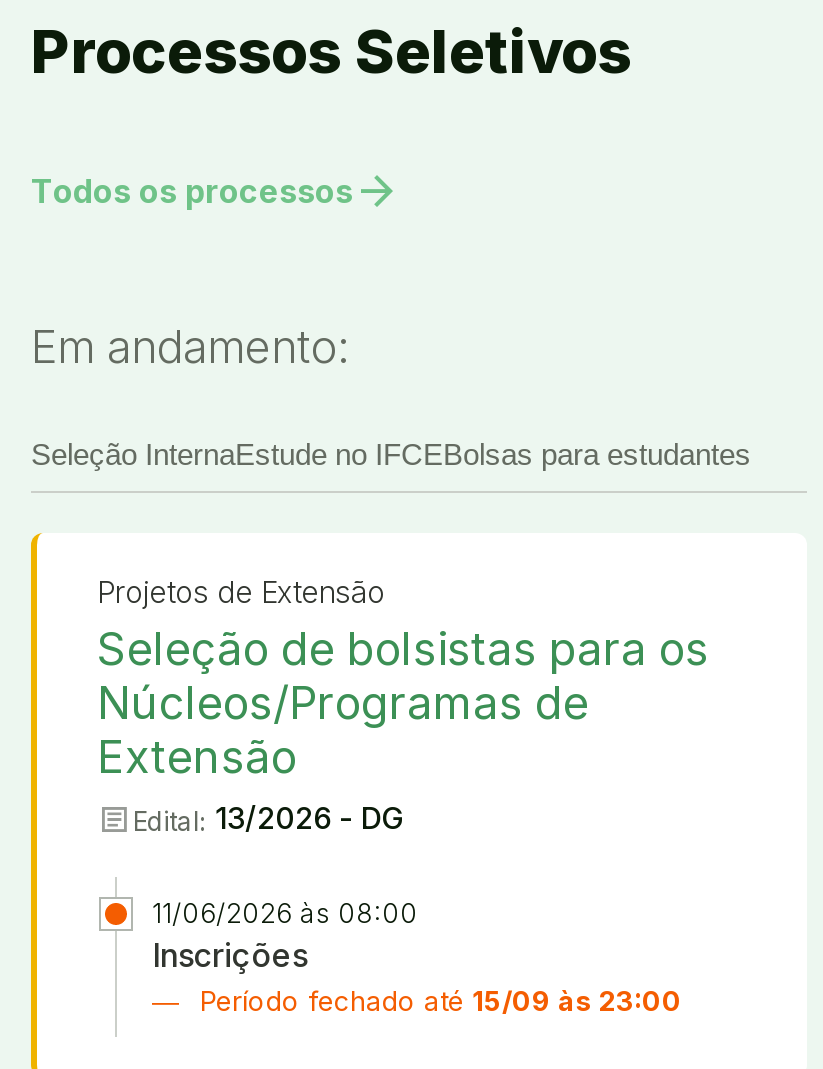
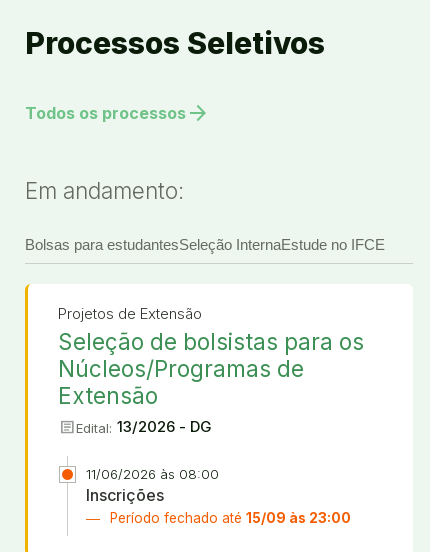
[31,438,751,472] Seleção InternaEstude no IFCEBolsas para estudantes -> [25,236,385,253] Bolsas para estudantesSeleção InternaEstude no IFCE

